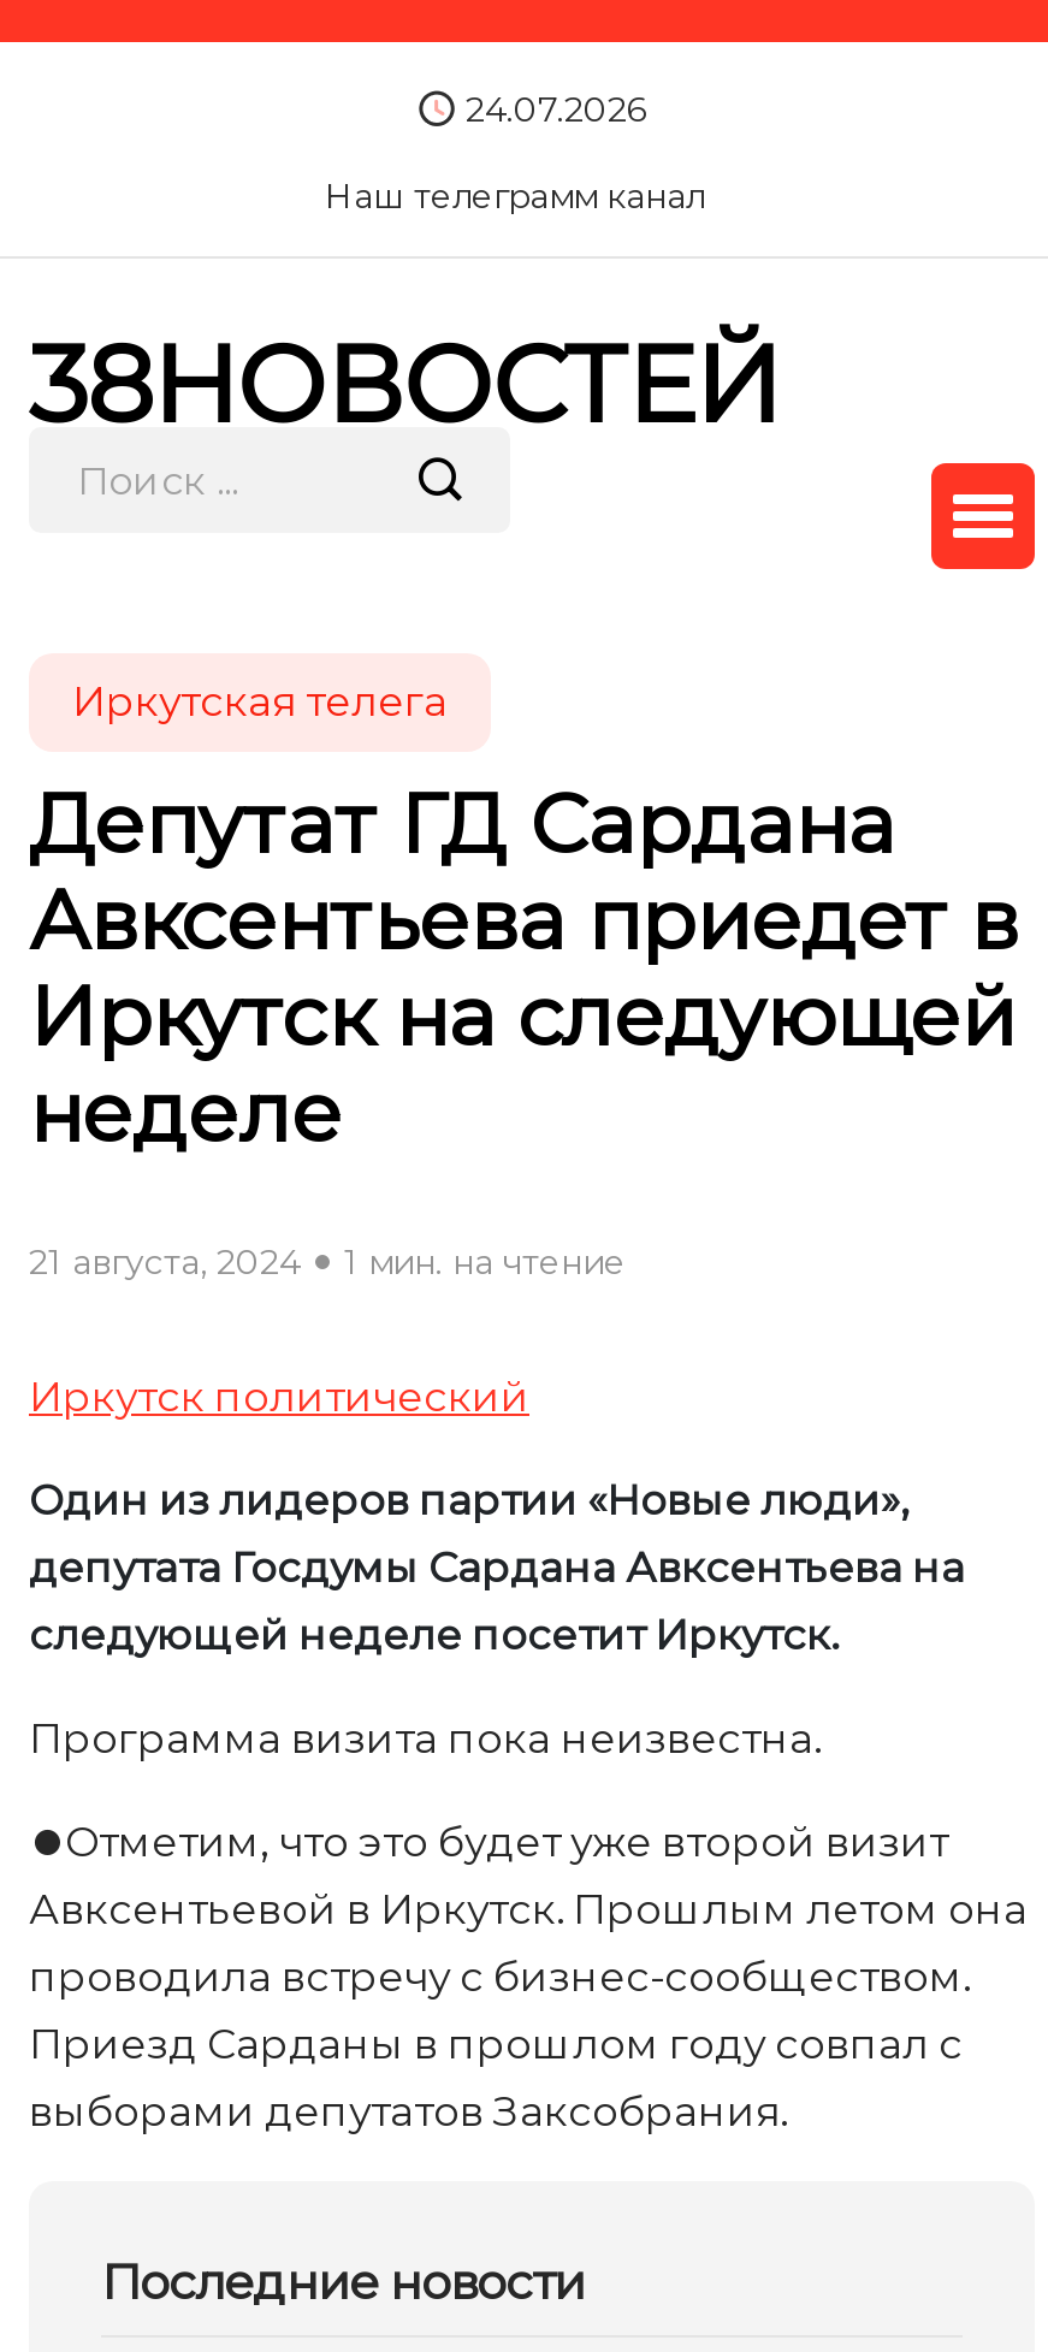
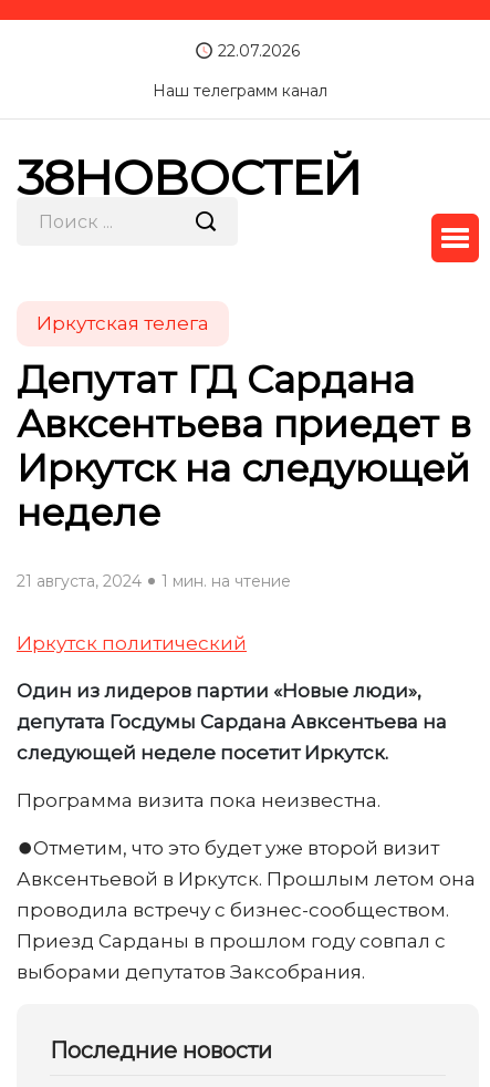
[466,88,646,131] 24.07.2026 -> [218,41,300,61] 22.07.2026

